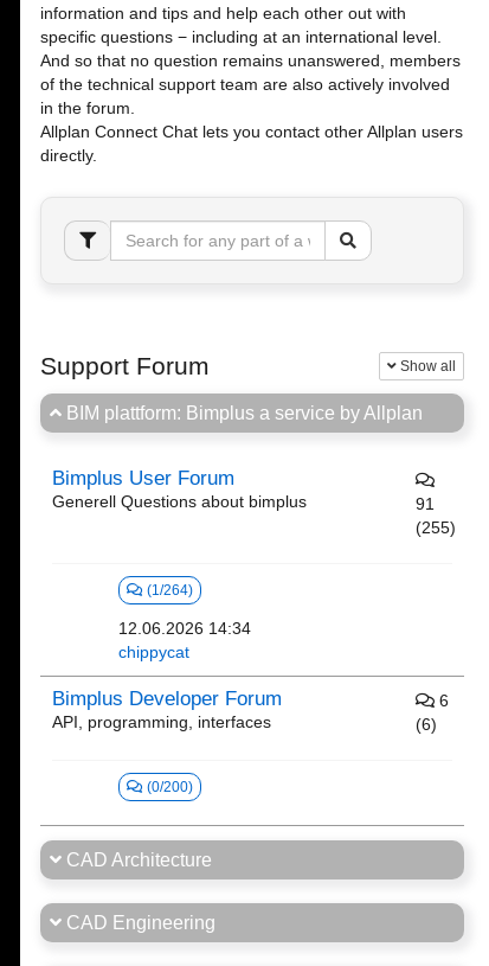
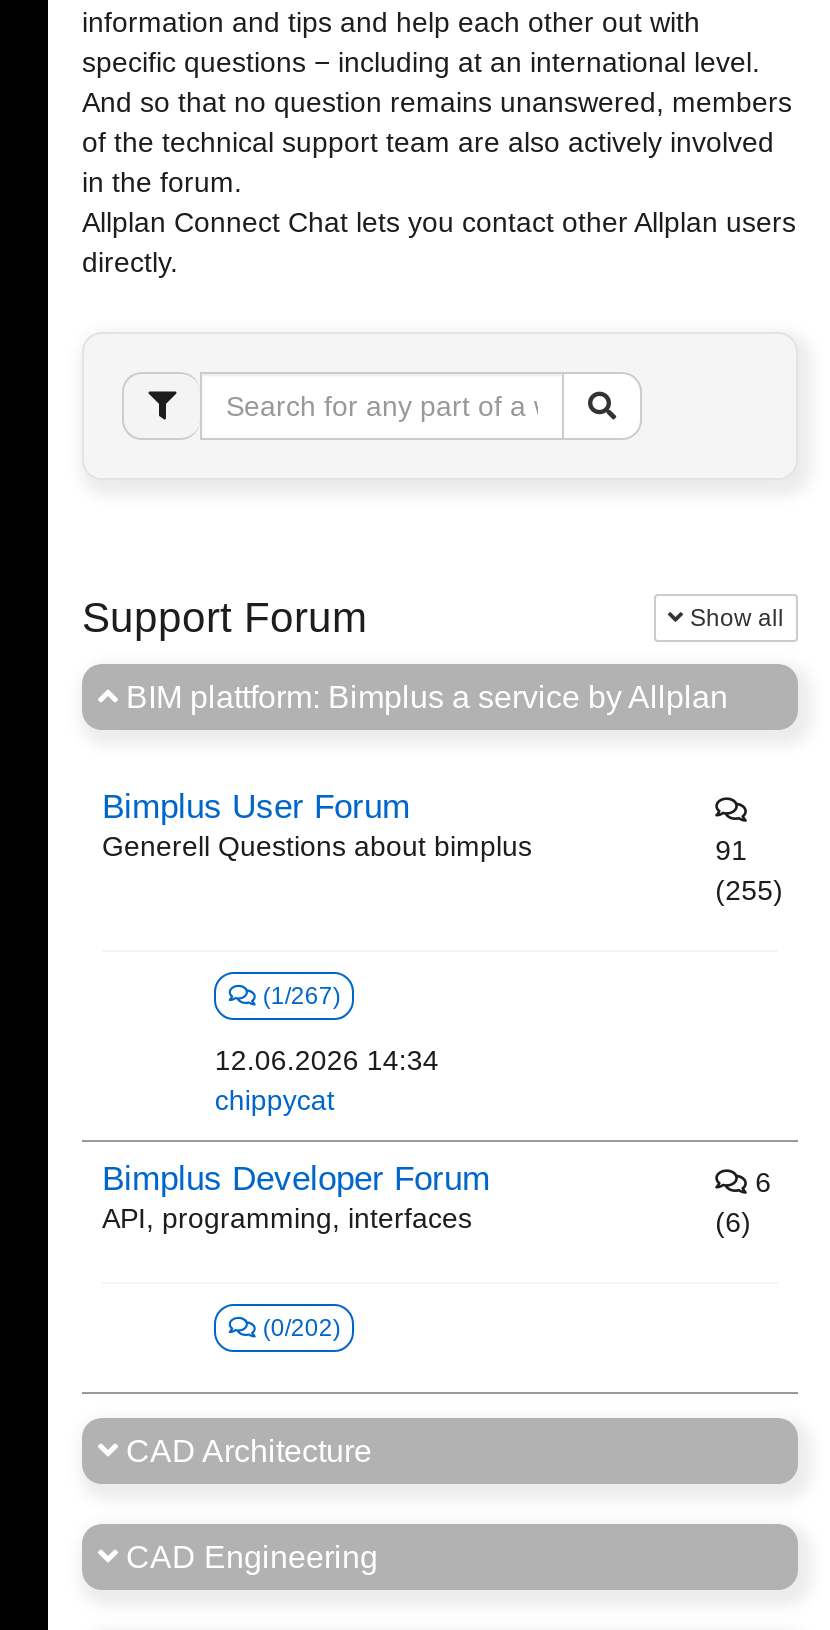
[144,582,193,599] (1/264) -> [257,982,341,1010] (1/267)
[144,779,193,795] (0/200) -> [257,1314,341,1342] (0/202)

